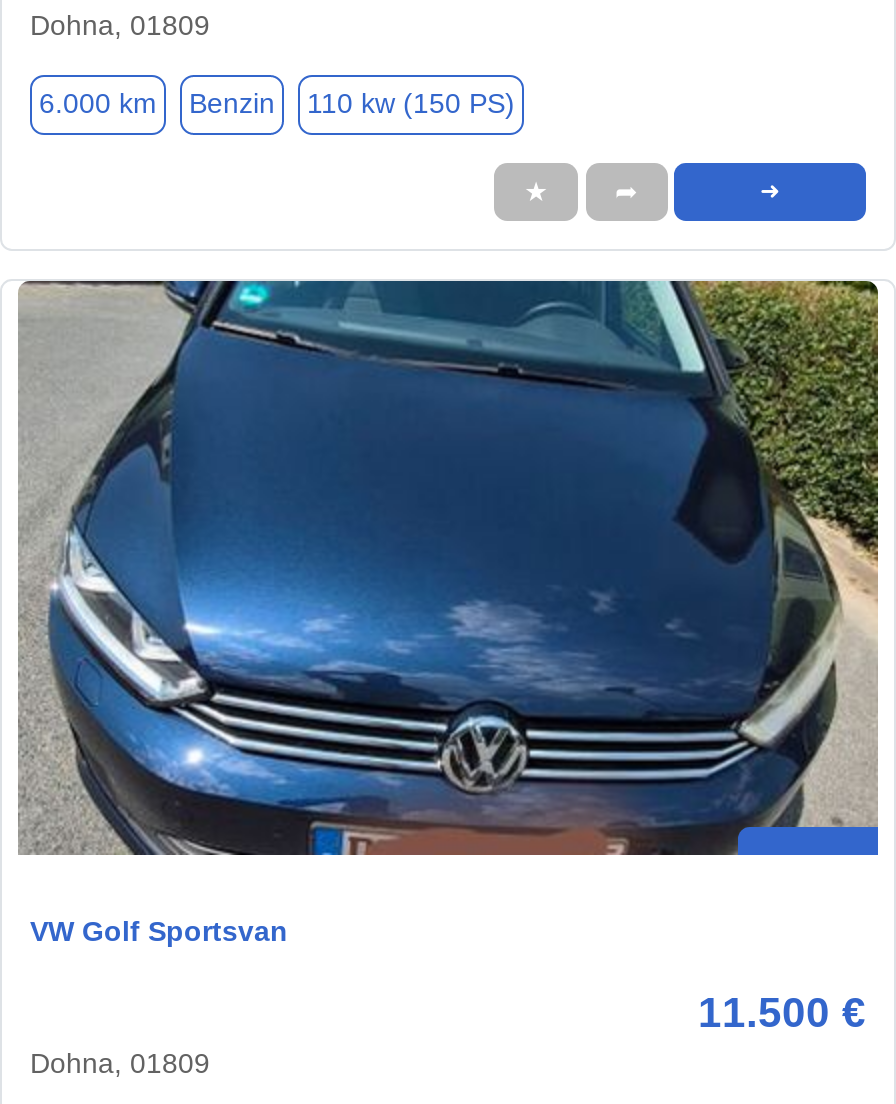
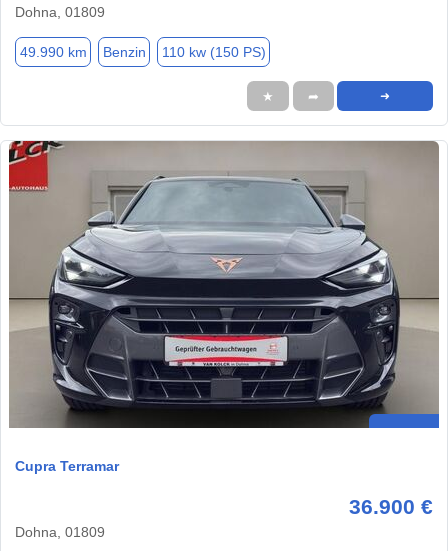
[39,88,515,120] 6.000 km Benzin 110 kw (150 PS) -> [19,44,265,60] 49.990 km Benzin 110 kw (150 PS)
[18,278,878,948] [image] | VW Golf Sportsvan -> [8,140,439,474] [image] | Cupra Terramar
[698,990,866,1036] 11.500 € -> [349,495,433,518] 36.900 €

